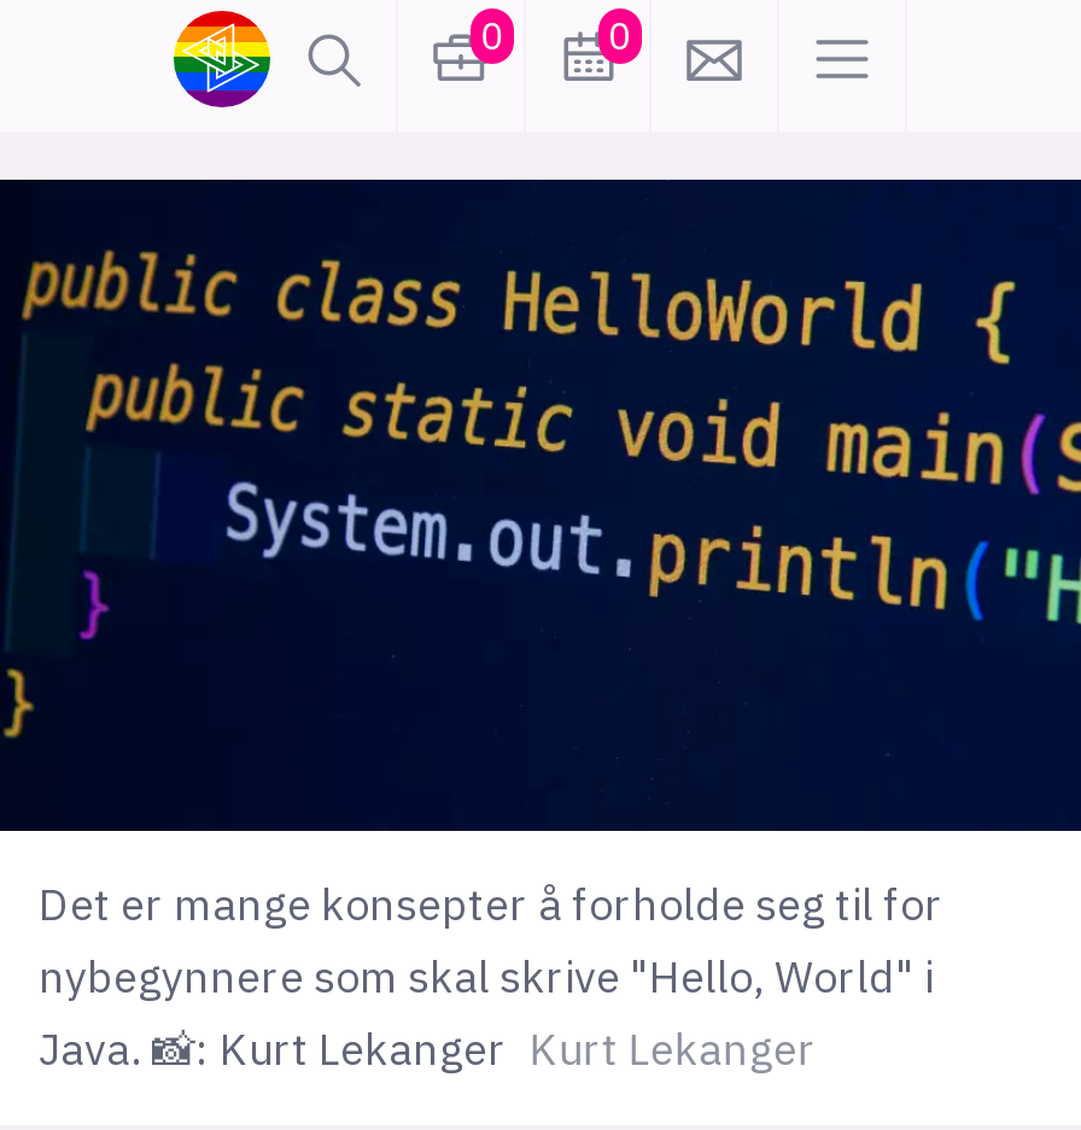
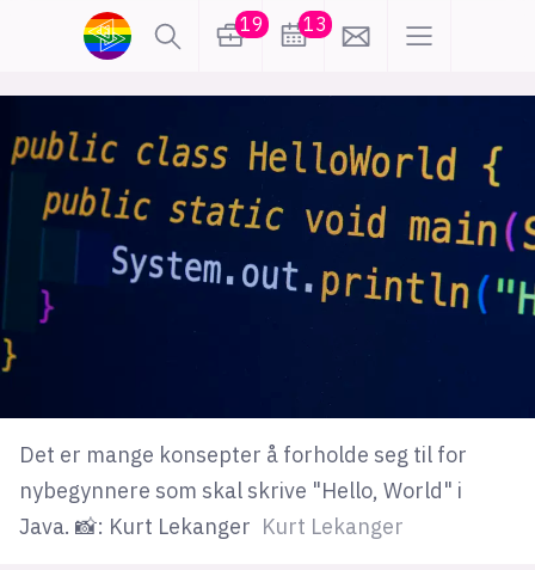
[480,11,505,59] 0 -> [240,12,264,36] 19
[608,11,632,59] 0 -> [303,12,327,36] 13

